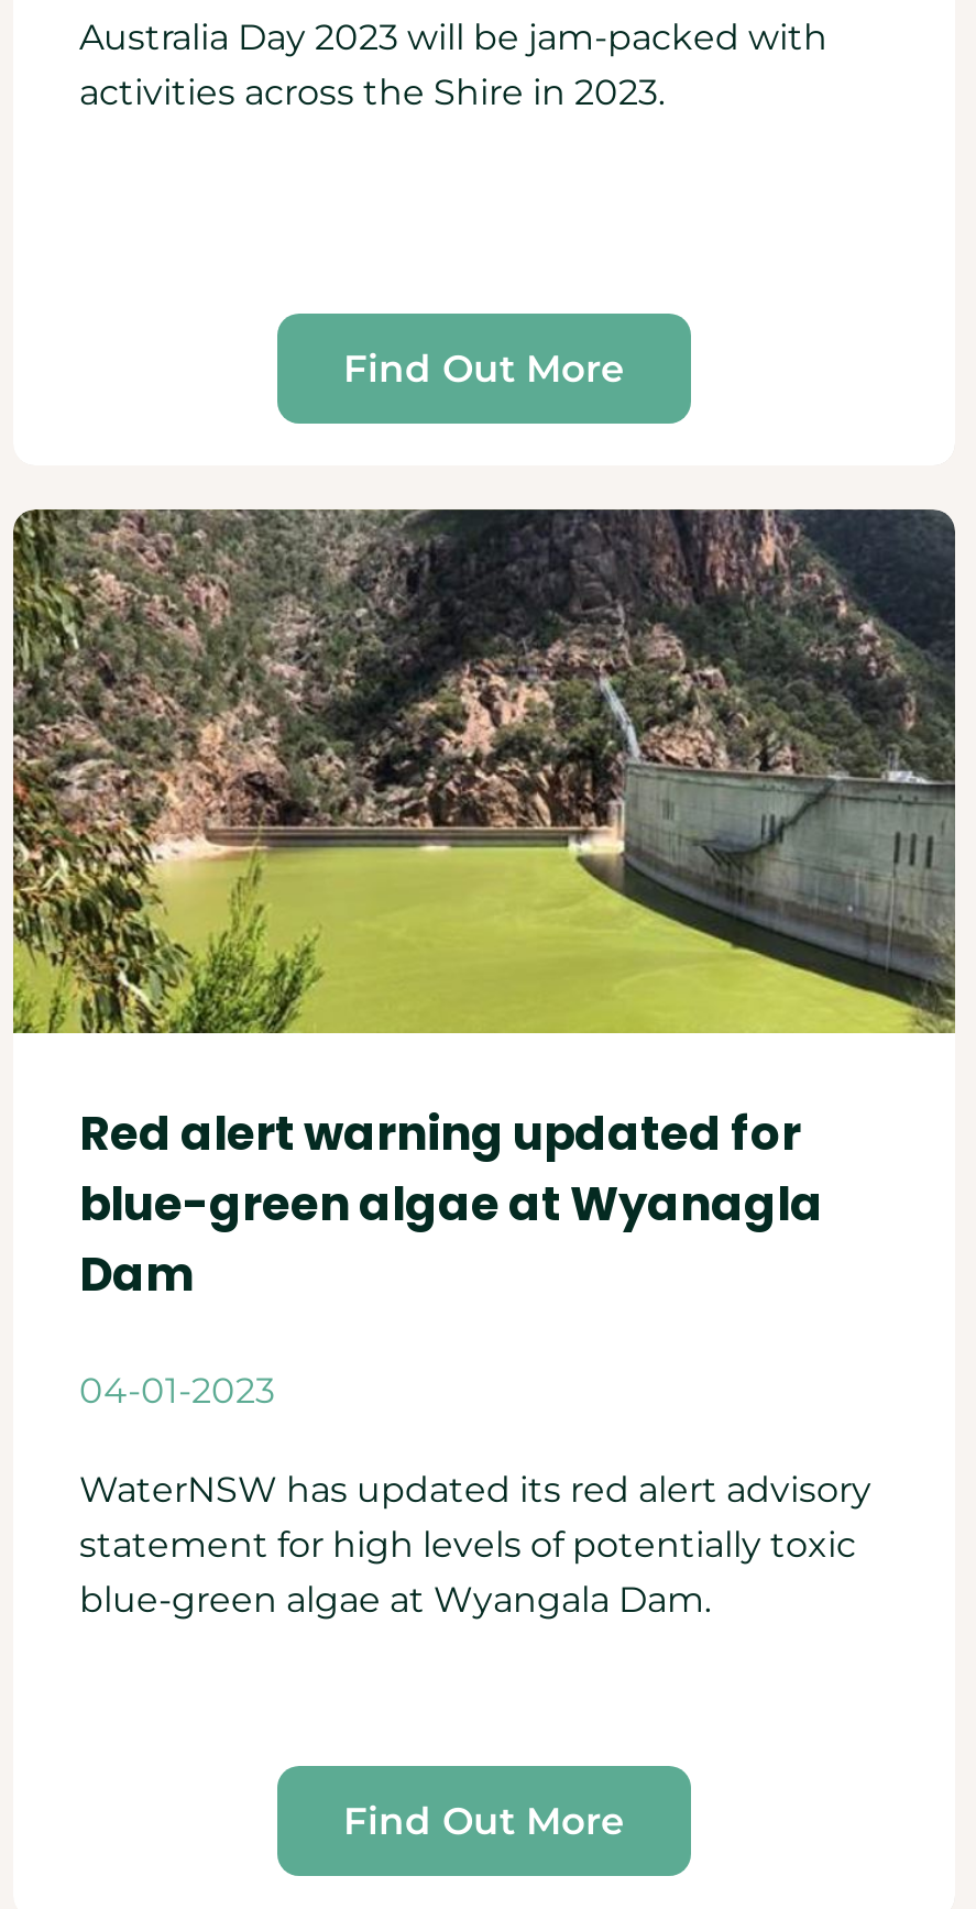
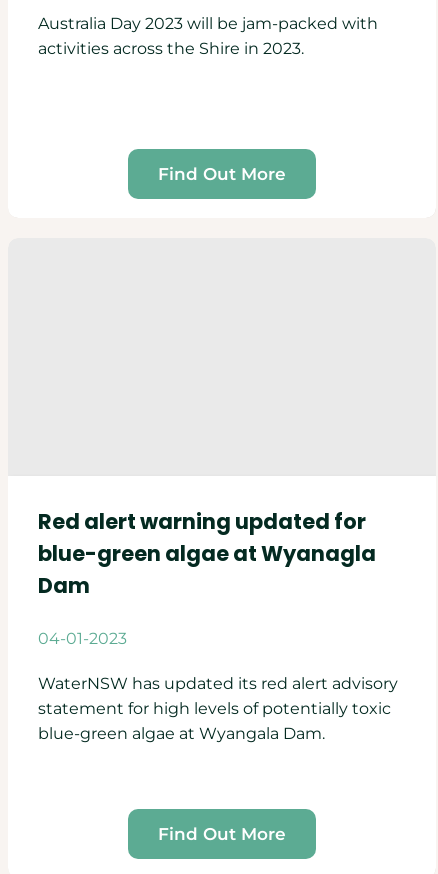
[11,507,957,1035] [image] -> none

